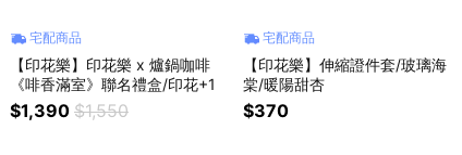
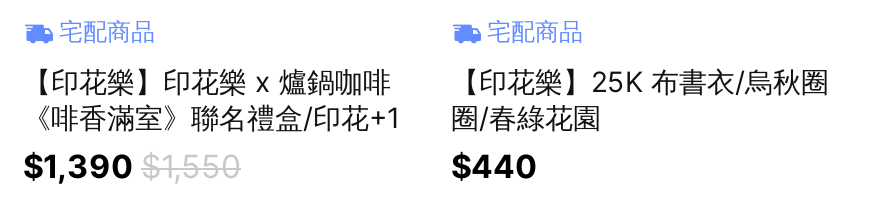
[243,55,447,121] 【印花樂】伸縮證件套/玻璃海 | 棠/暖陽甜杏 | $370 -> [451,63,829,185] 【印花樂】25K 布書衣/烏秋圈 | 圈/春綠花園 | $440

